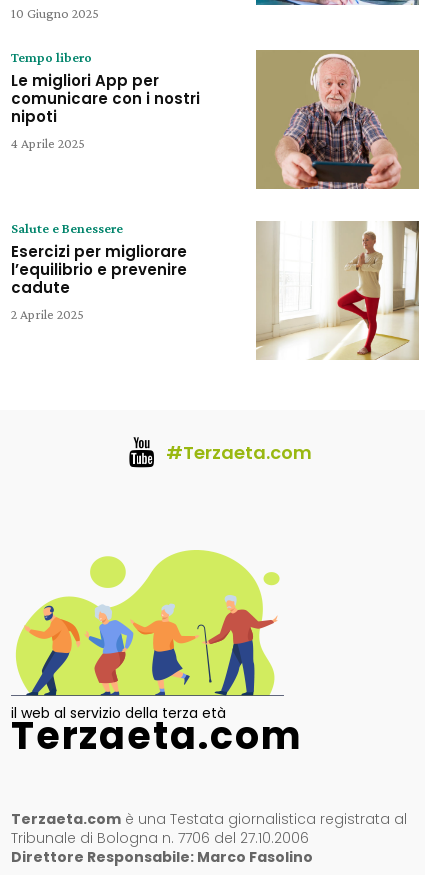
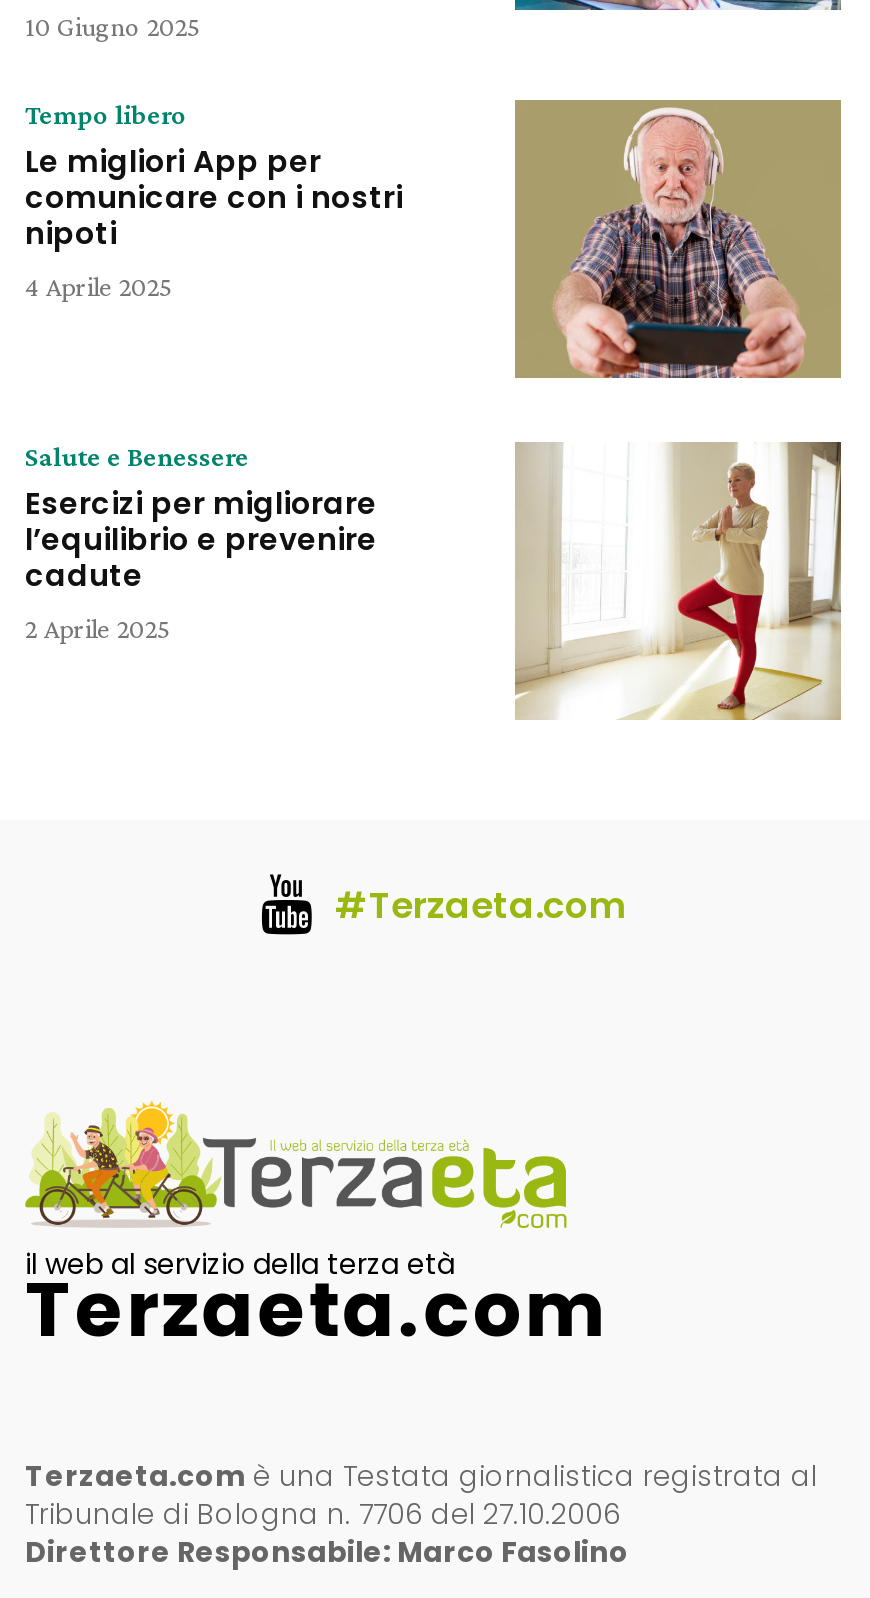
[11,549,284,697] [image] -> [23,1100,569,1230] [image]

